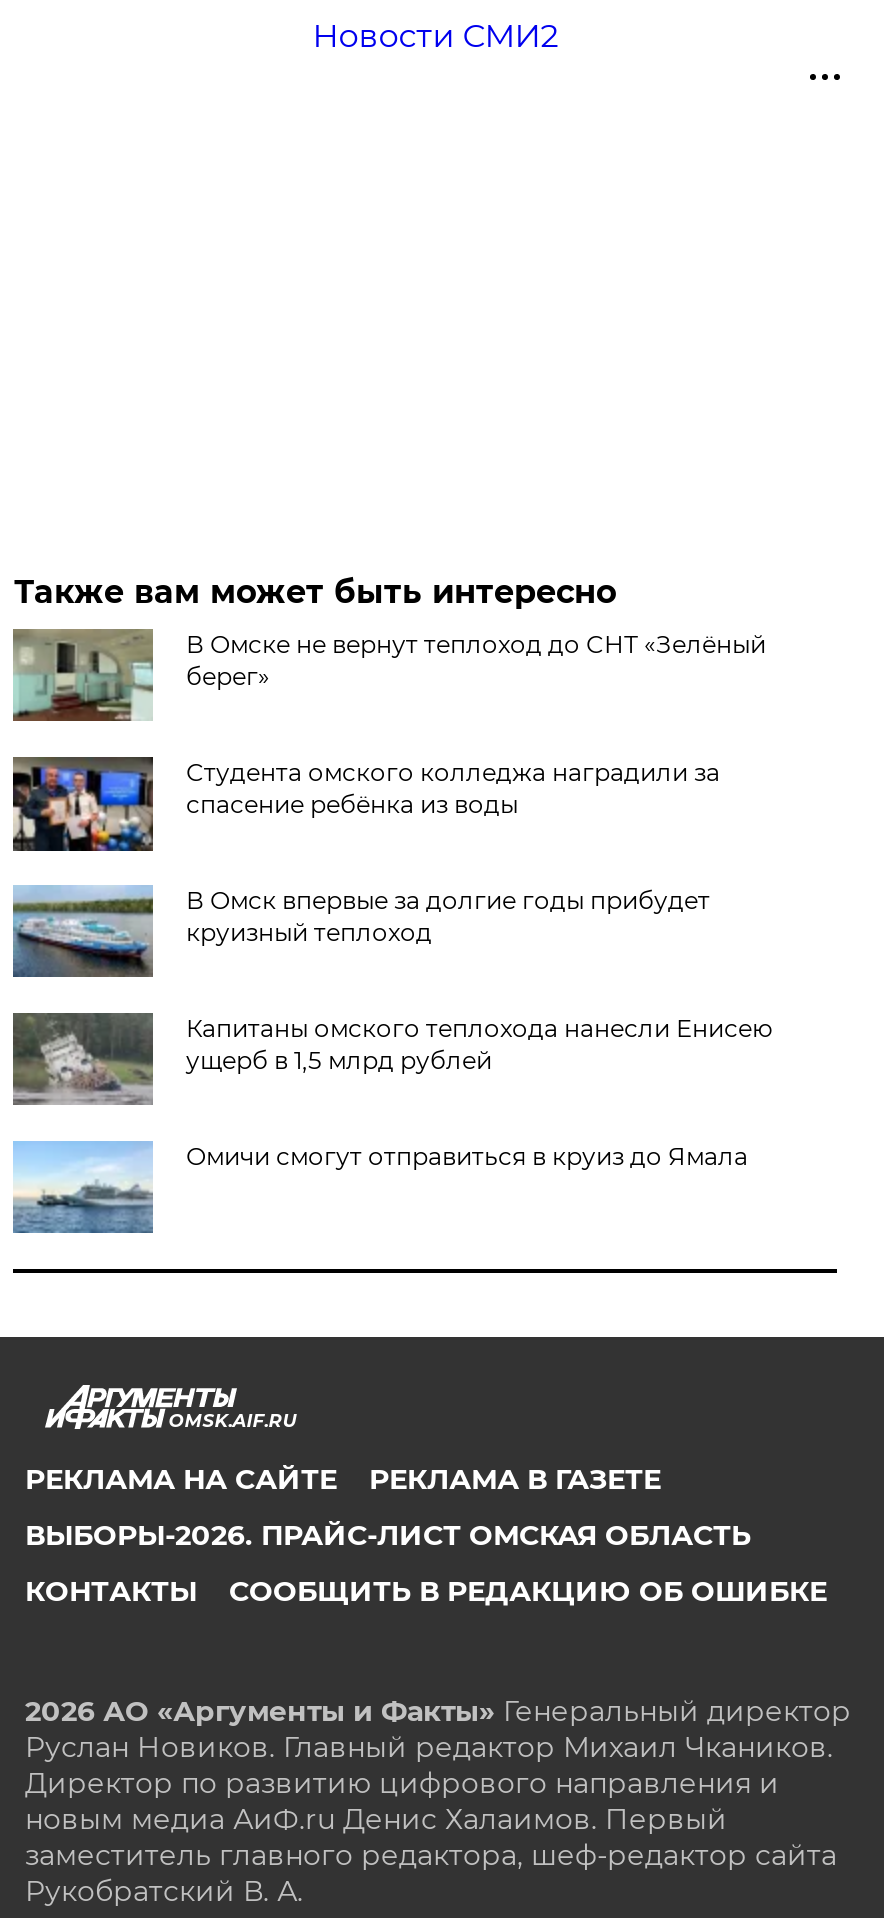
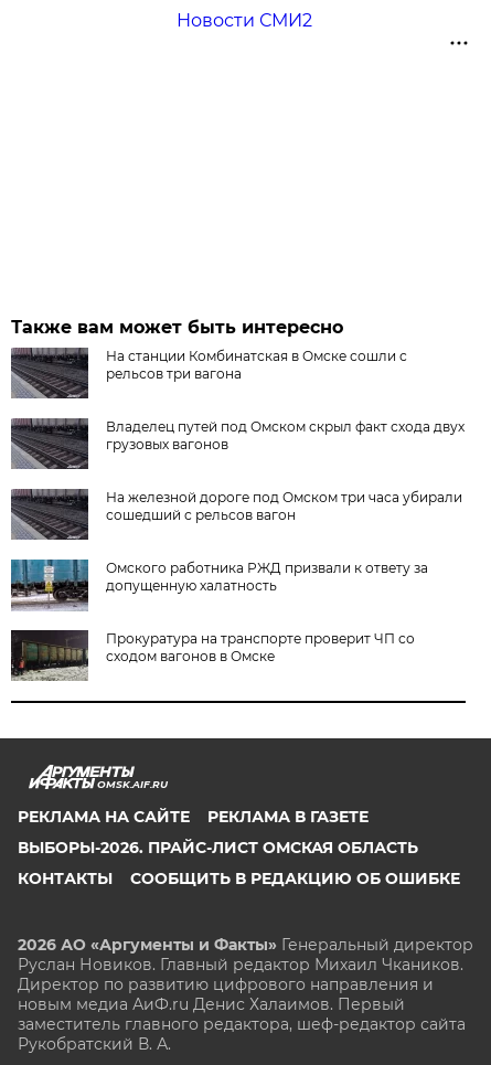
[11,629,766,723] [image] | В Омске не вернут теплоход до СНТ «Зелёный | берег» -> [10,348,408,400] [image] | На станции Комбинатская в Омске сошли с | рельсов три вагона
[13,757,720,853] [image] | Студента омского колледжа наградили за | спасение ребёнка из воды -> [11,418,465,470] [image] | Владелец путей под Омском скрыл факт схода двух | грузовых вагонов
[11,885,710,979] [image] | В Омск впервые за долгие годы прибудет | круизный теплоход -> [10,488,463,540] [image] | На железной дороге под Омском три часа убирали | сошедший с рельсов вагон
[13,1011,772,1105] [image] | Капитаны омского теплохода нанесли Енисею | ущерб в 1,5 млрд рублей -> [11,558,429,609] [image] | Омского работника РЖД призвали к ответу за | допущенную халатность
[11,1141,748,1235] [image] | Омичи смогут отправиться в круиз до Ямала -> [10,629,415,681] [image] | Прокуратура на транспорте проверит ЧП со | сходом вагонов в Омске

